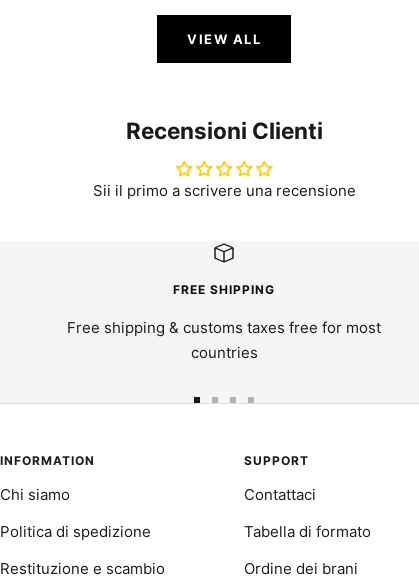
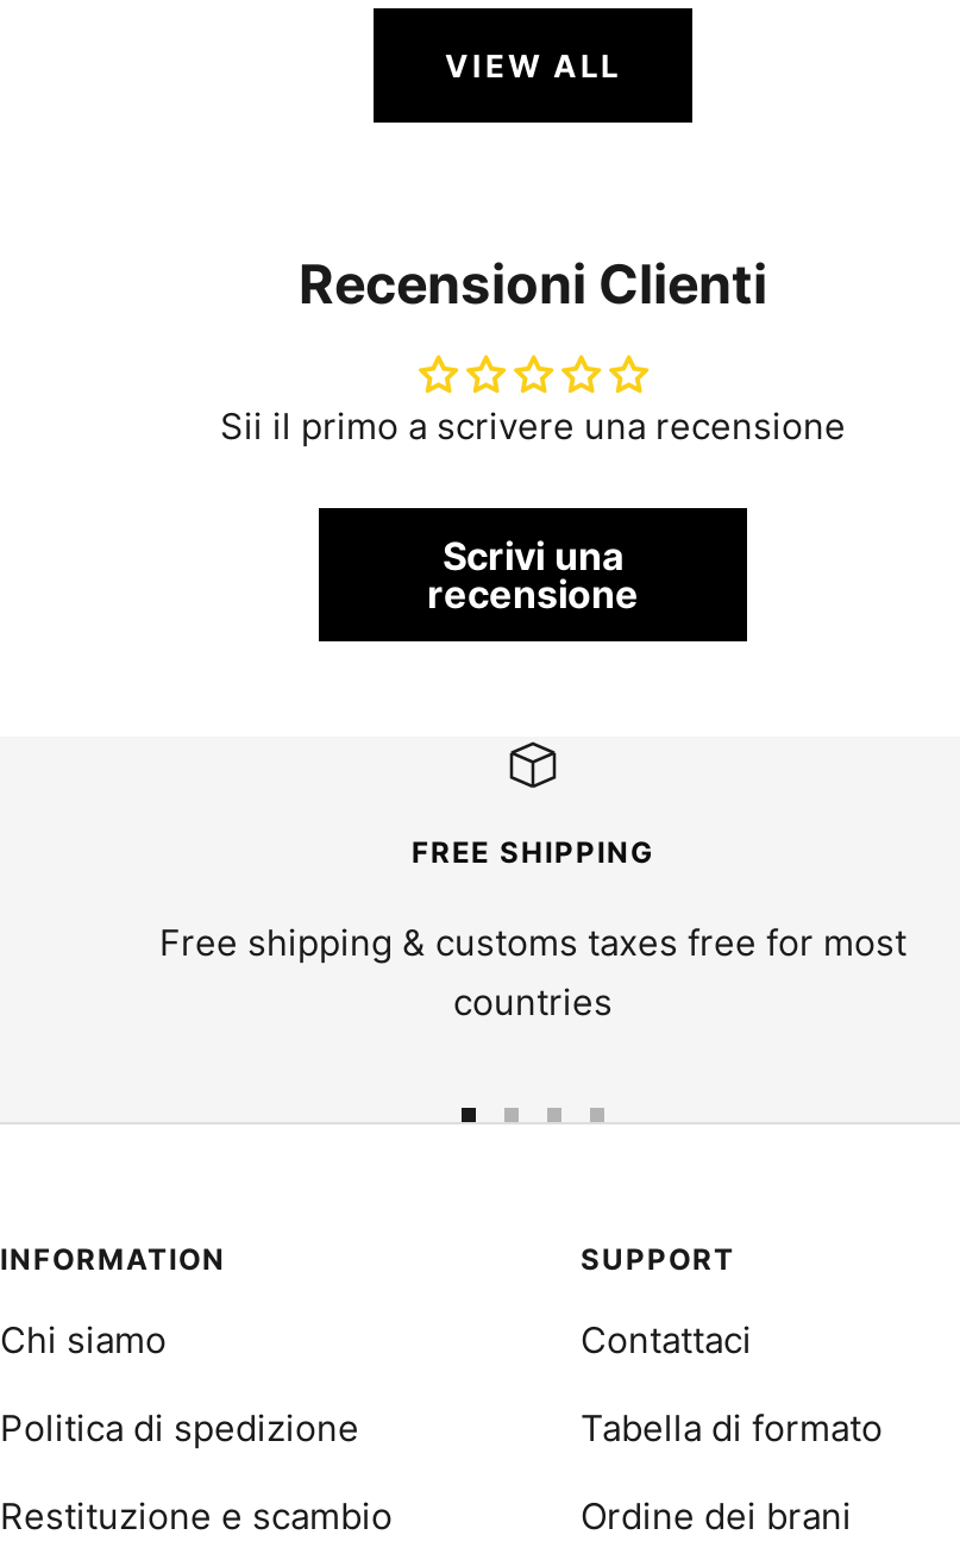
none -> [427,531,639,617] Scrivi una | recensione

